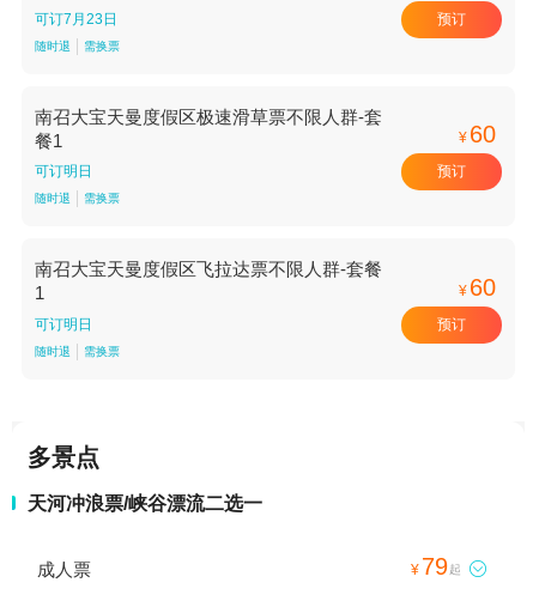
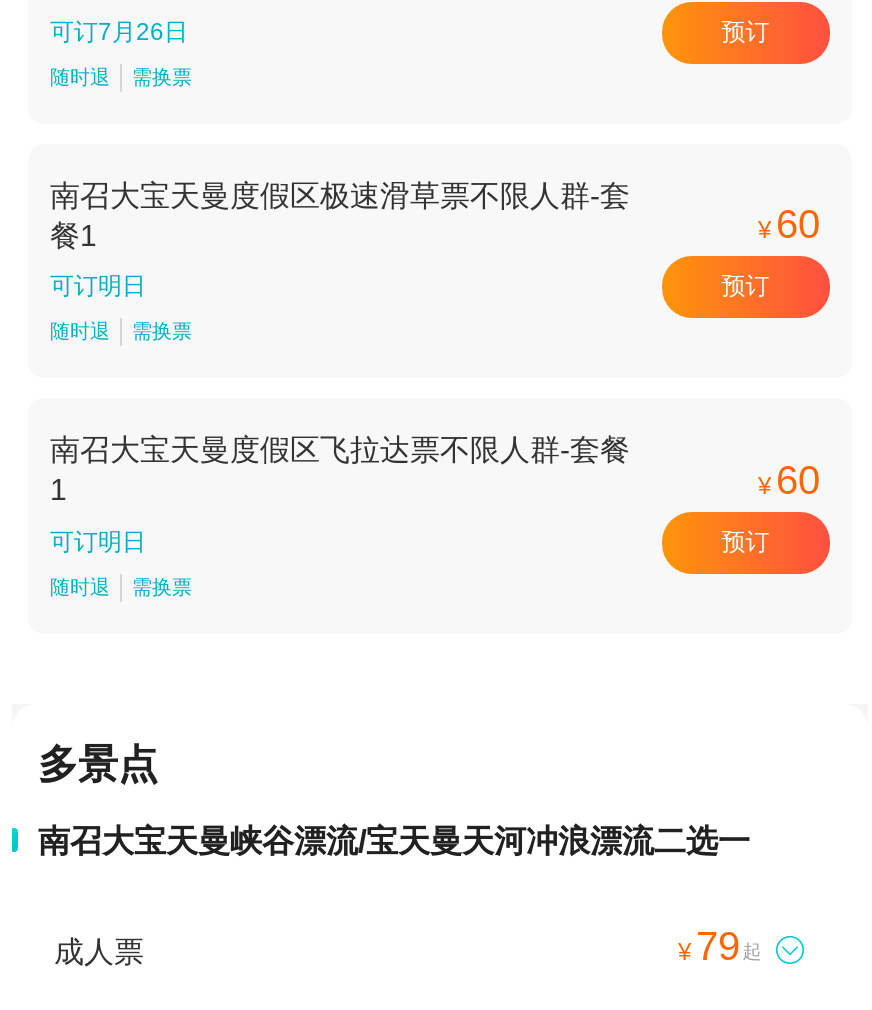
[35,11,117,27] 可订7月23日 -> [50,18,188,46] 可订7月26日
[28,493,262,514] 天河冲浪票/峡谷漂流二选一 -> [38,824,750,858] 南召大宝天曼峡谷漂流/宝天曼天河冲浪漂流二选一

